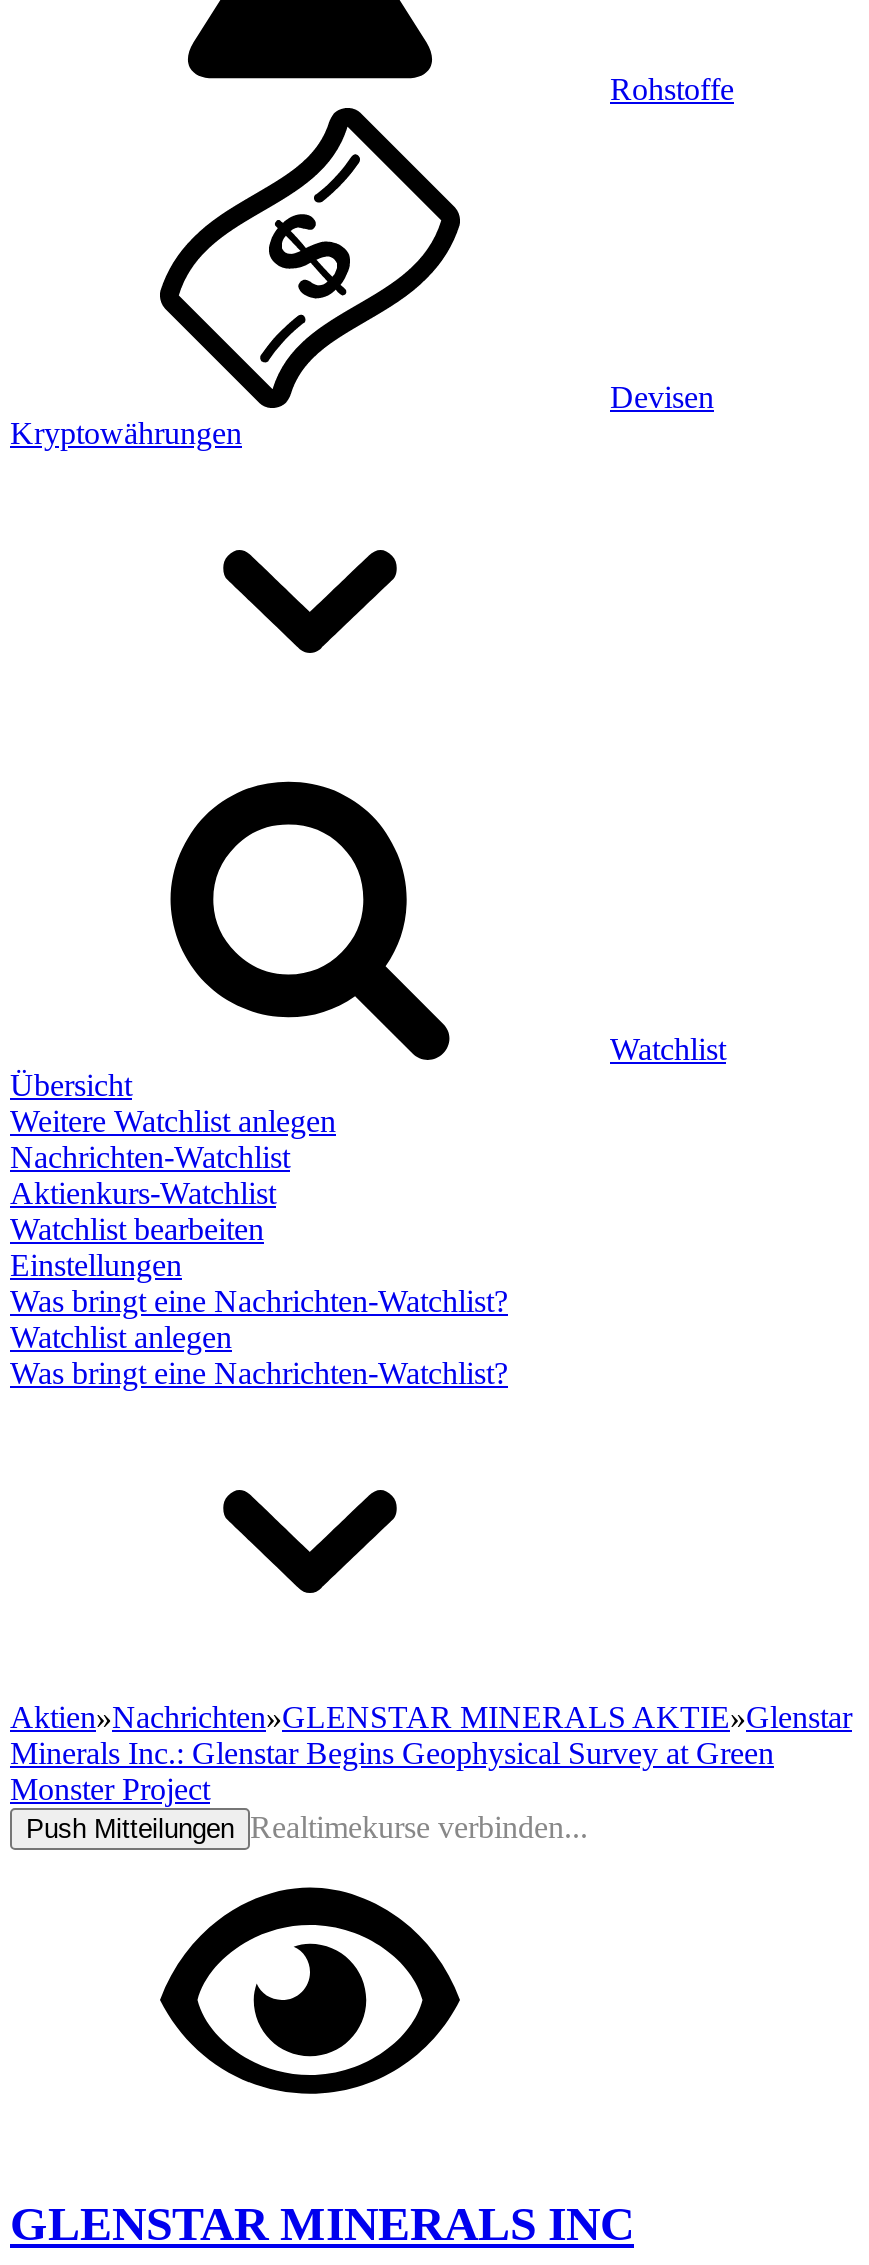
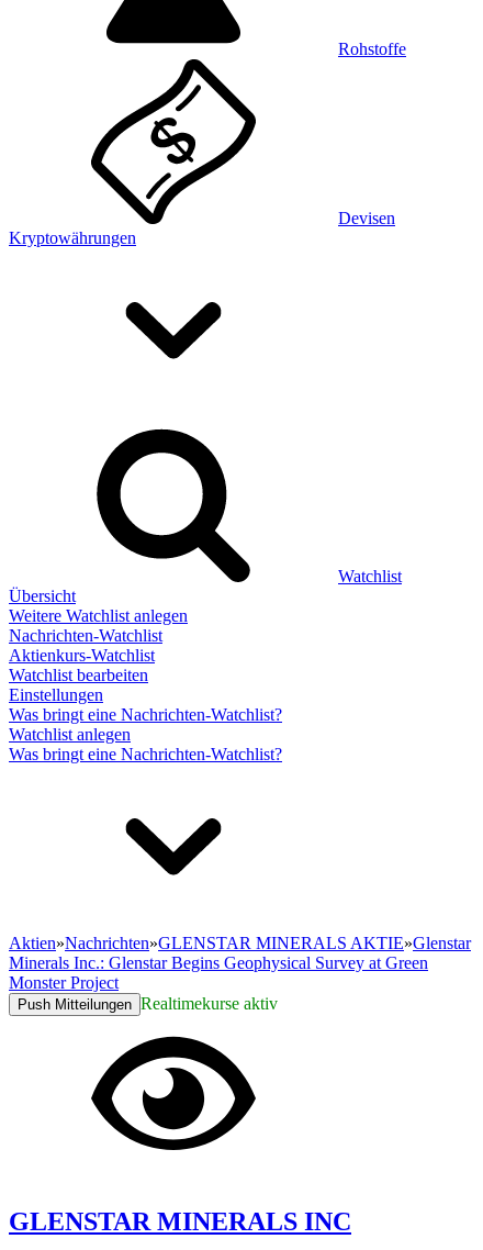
[26,1810,588,1844] Push Mitteilungen Realtimekurse verbinden... -> [18,994,278,1013] Push Mitteilungen Realtimekurse aktiv

